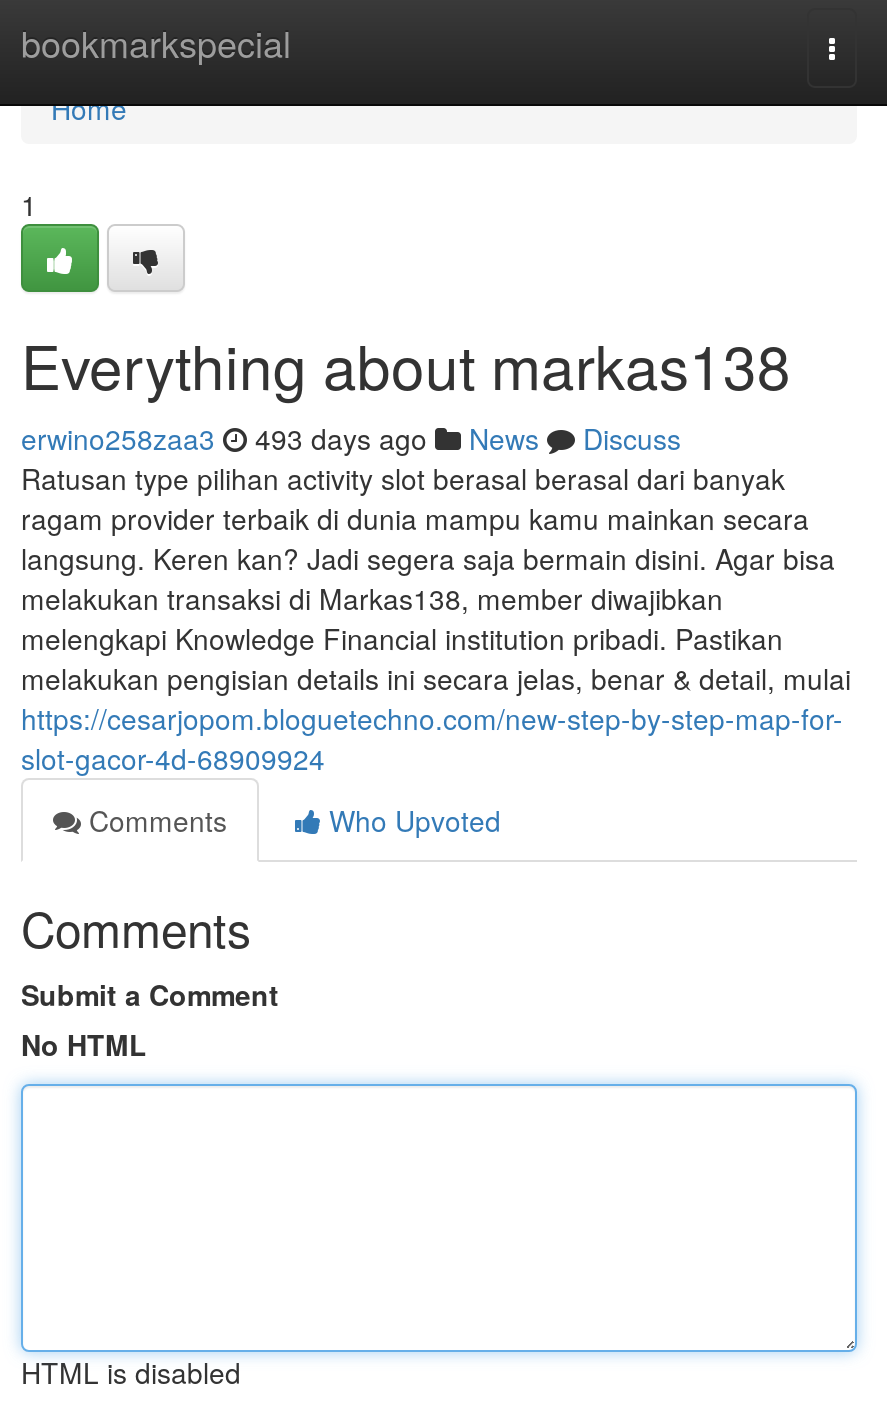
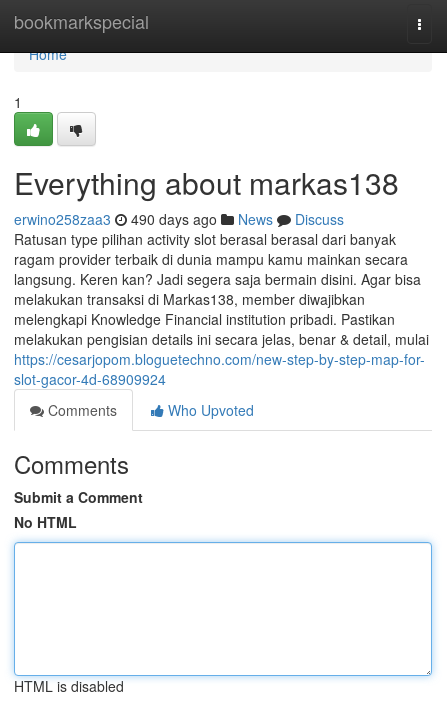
[21,418,681,458] erwino258zaa3 493 days ago News Discuss -> [14,209,344,229] erwino258zaa3 490 days ago News Discuss

